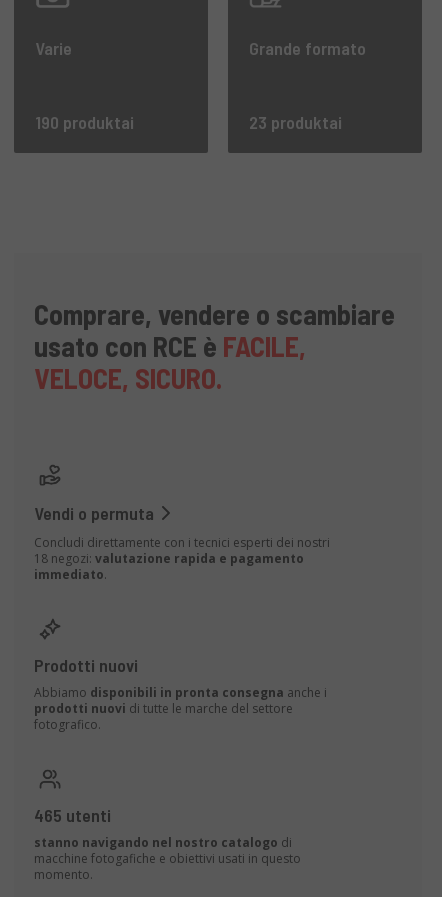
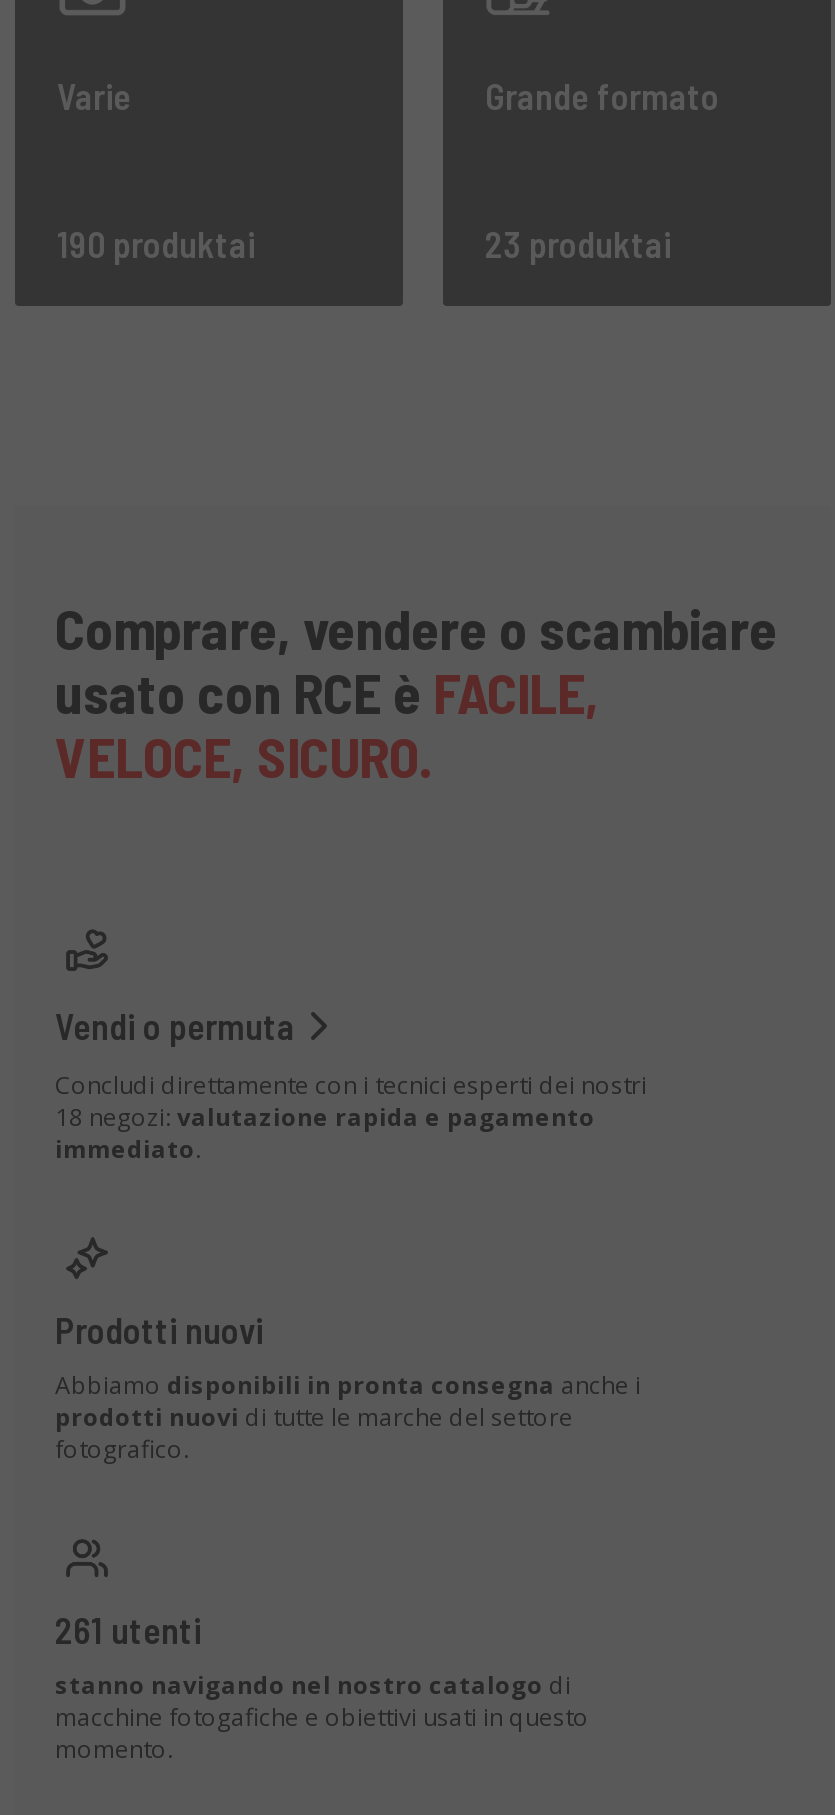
[34,804,111,826] 465 utenti -> [55,1609,201,1653] 261 utenti

